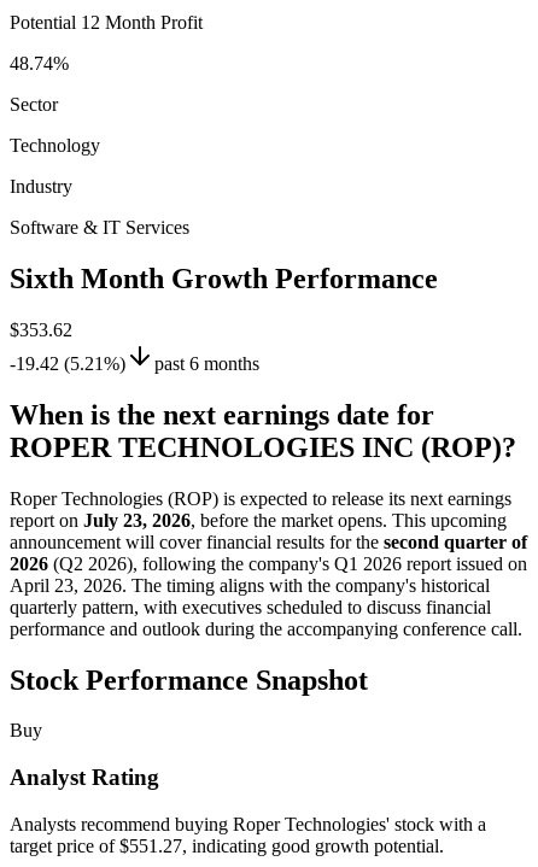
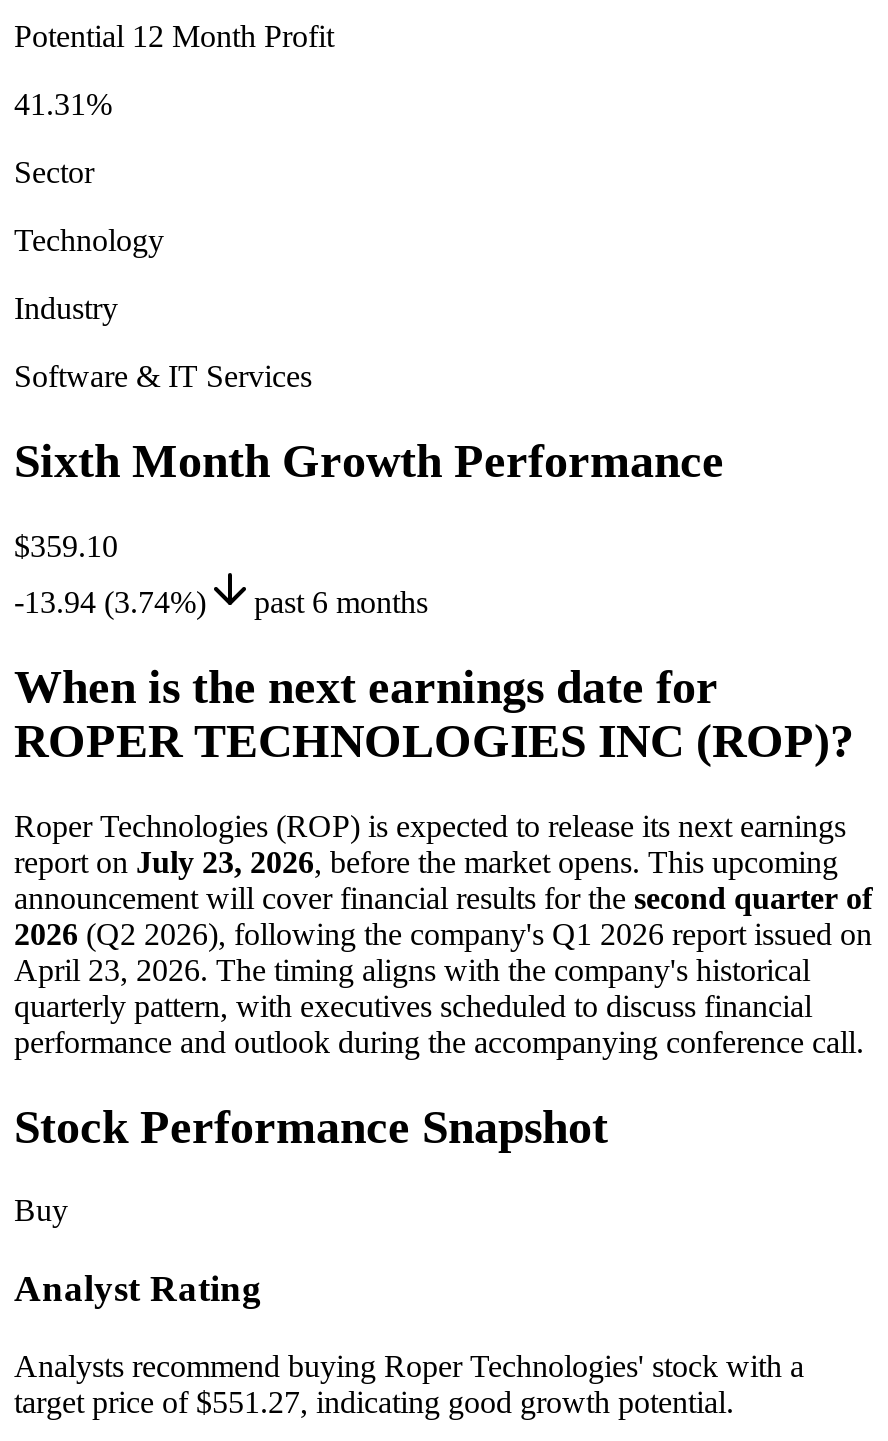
[10,53,69,74] 48.74% -> [14,87,112,121] 41.31%
[10,319,72,340] $353.62 -> [14,529,118,563] $359.10
[10,353,259,374] -19.42 (5.21%) past 6 months -> [14,585,428,619] -13.94 (3.74%) past 6 months

